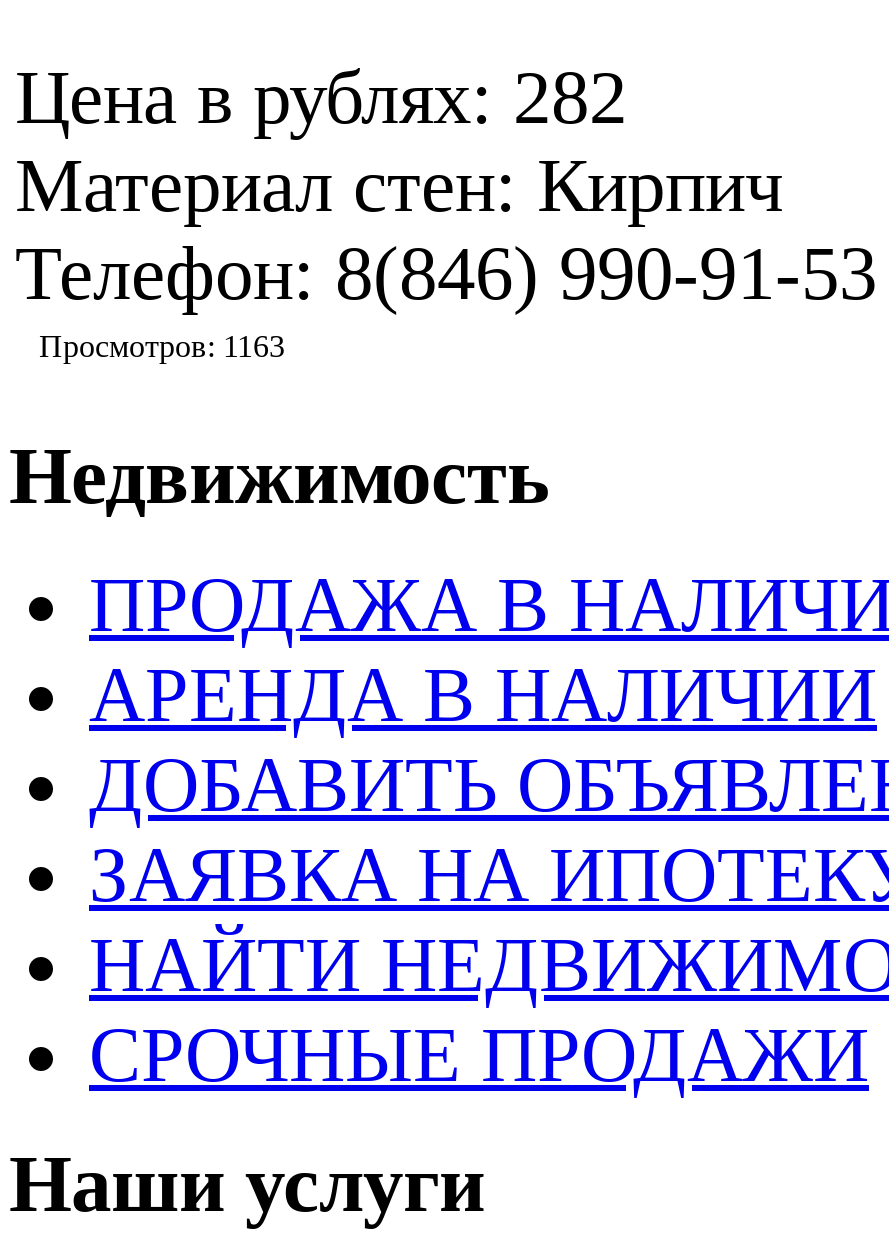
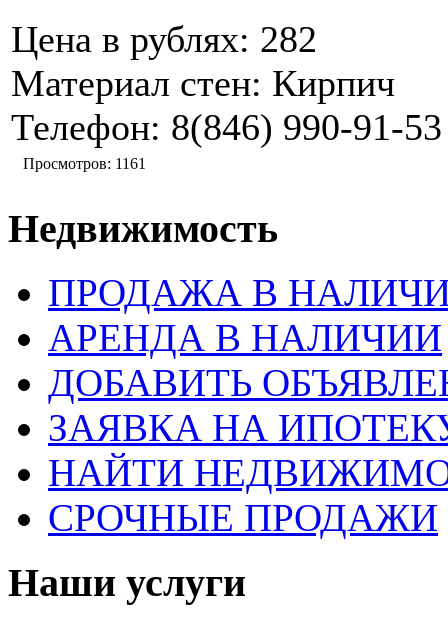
[15,329,285,363] Просмотров: 1163 -> [11,155,146,172] Просмотров: 1161

